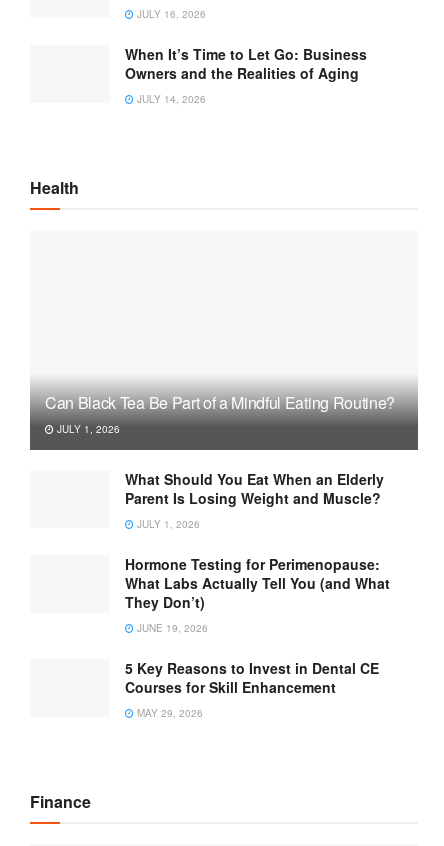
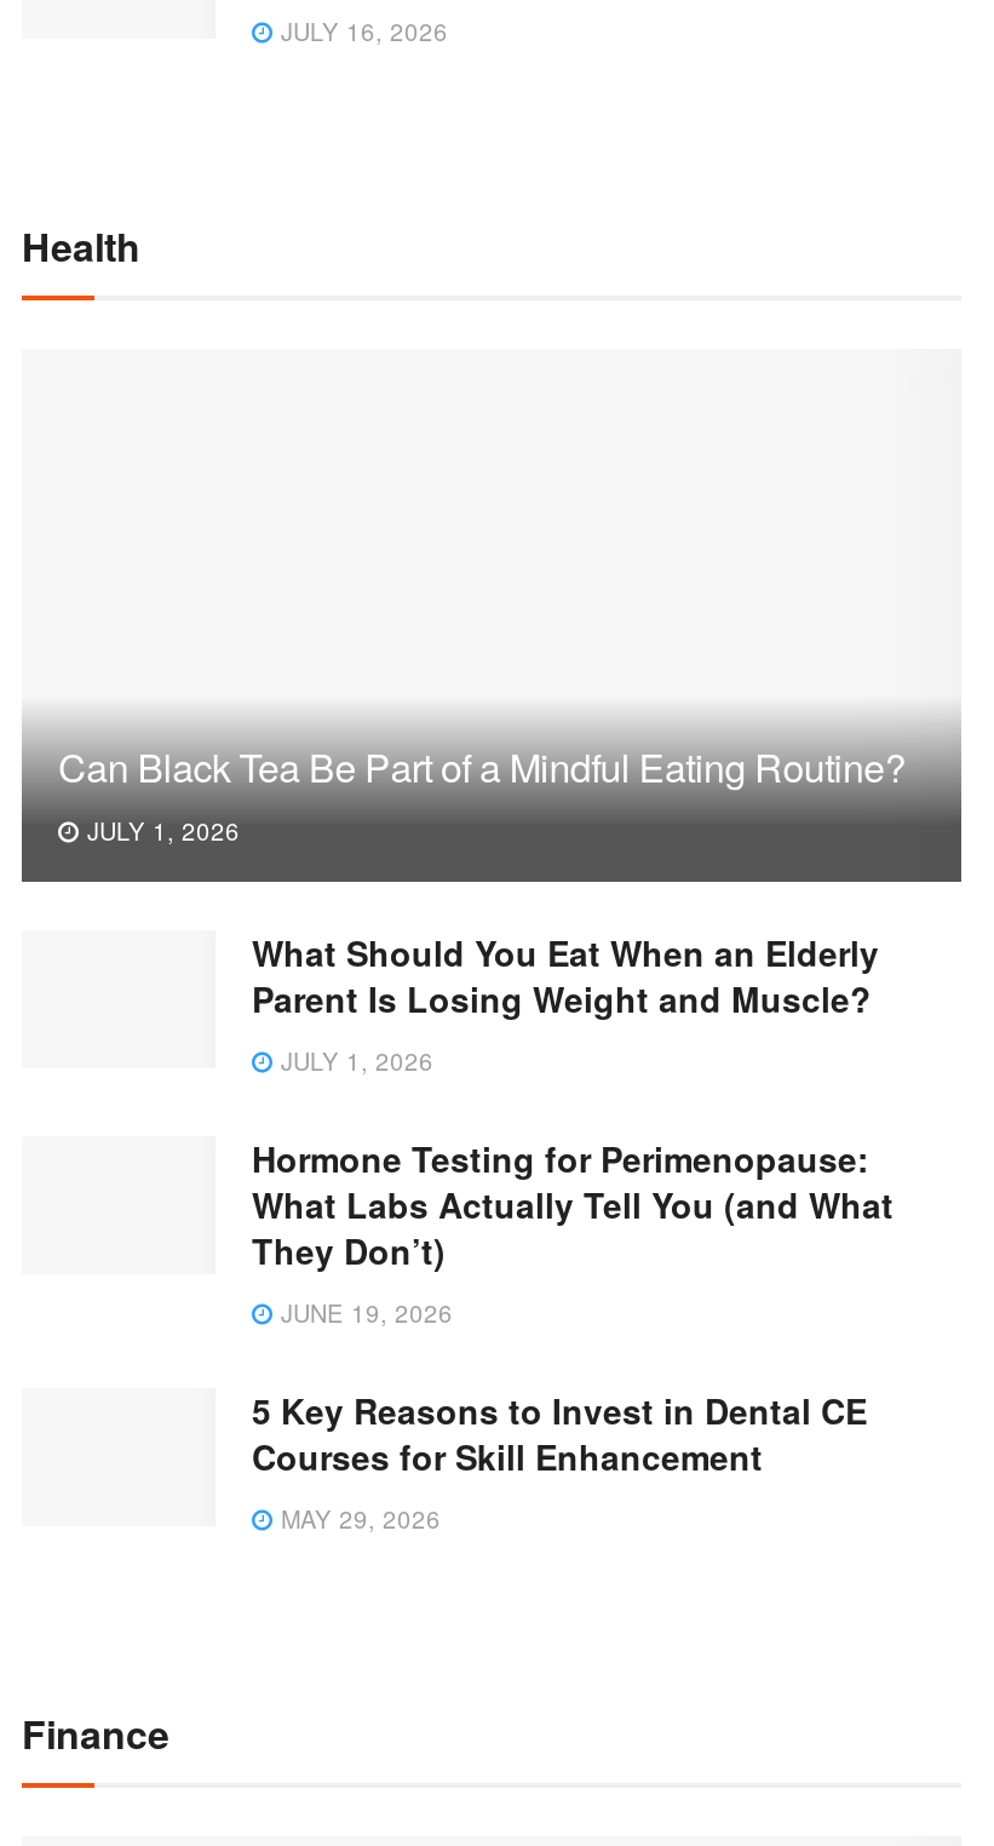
[125,44,367,106] When It’s Time to Let Go: Business | Owners and the Realities of Aging | JULY 14, 2026 -> none

